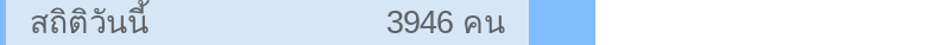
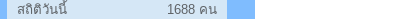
[386,5,505,40] 3946 คน -> [167,2,217,17] 1688 คน

